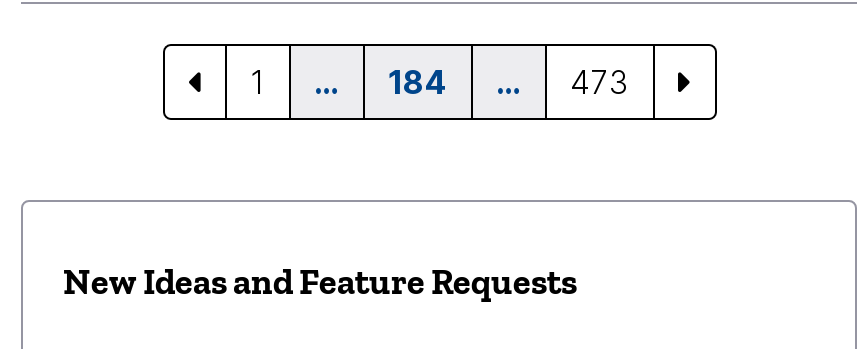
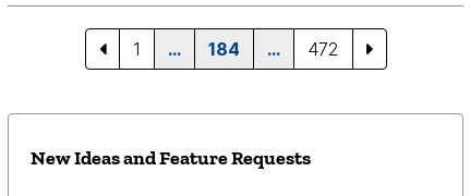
[570,62,628,102] 473 -> [307,38,339,60] 472

